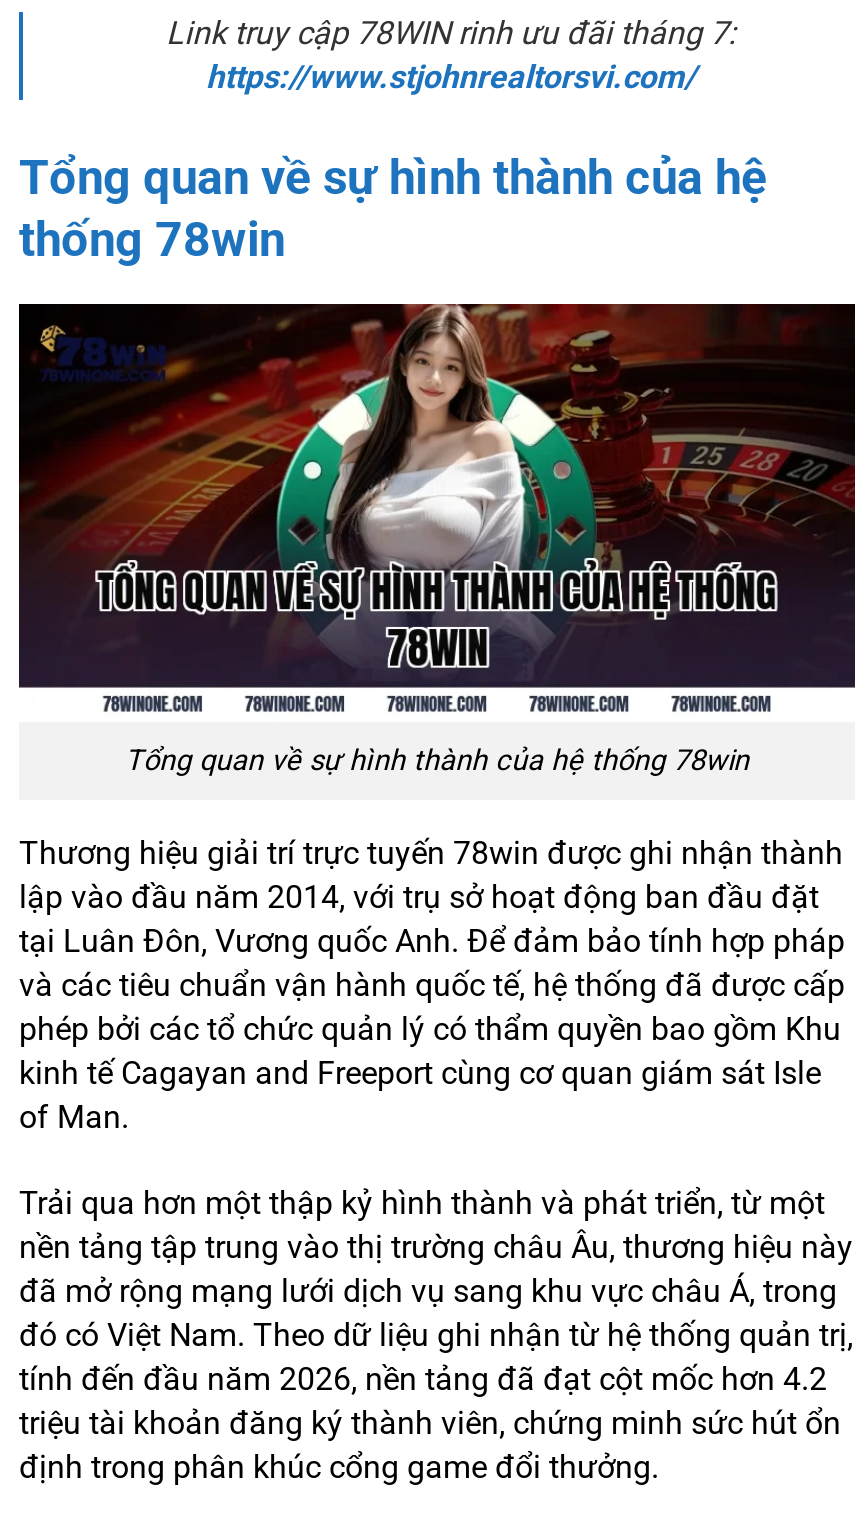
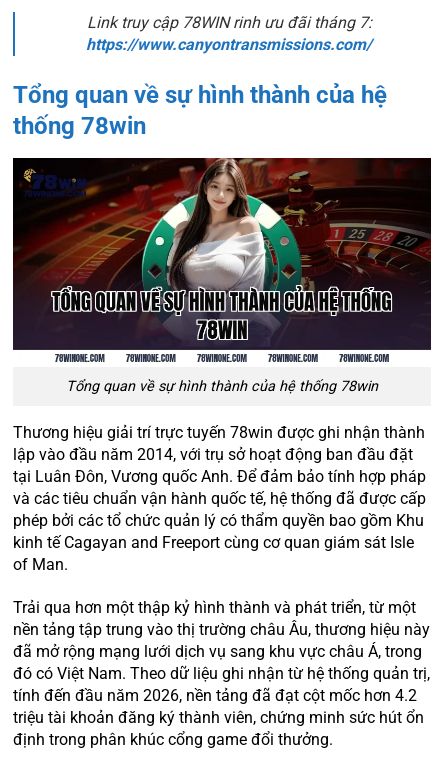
[206,58,696,96] https://www.stjohnrealtorsvi.com/ -> [86,35,372,54] https://www.canyontransmissions.com/

